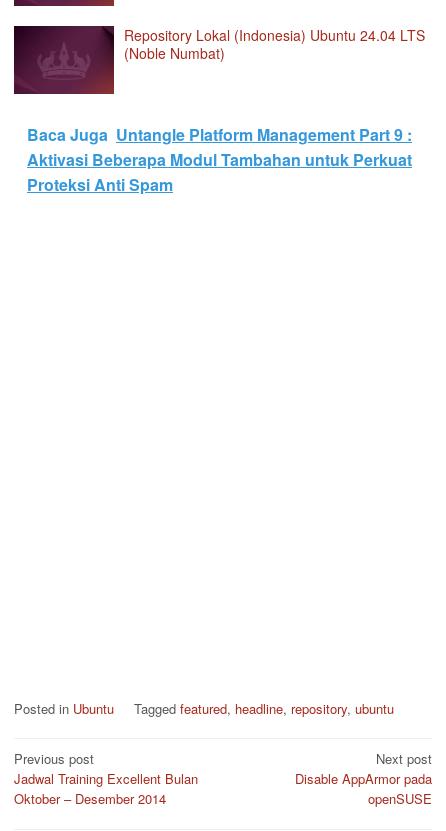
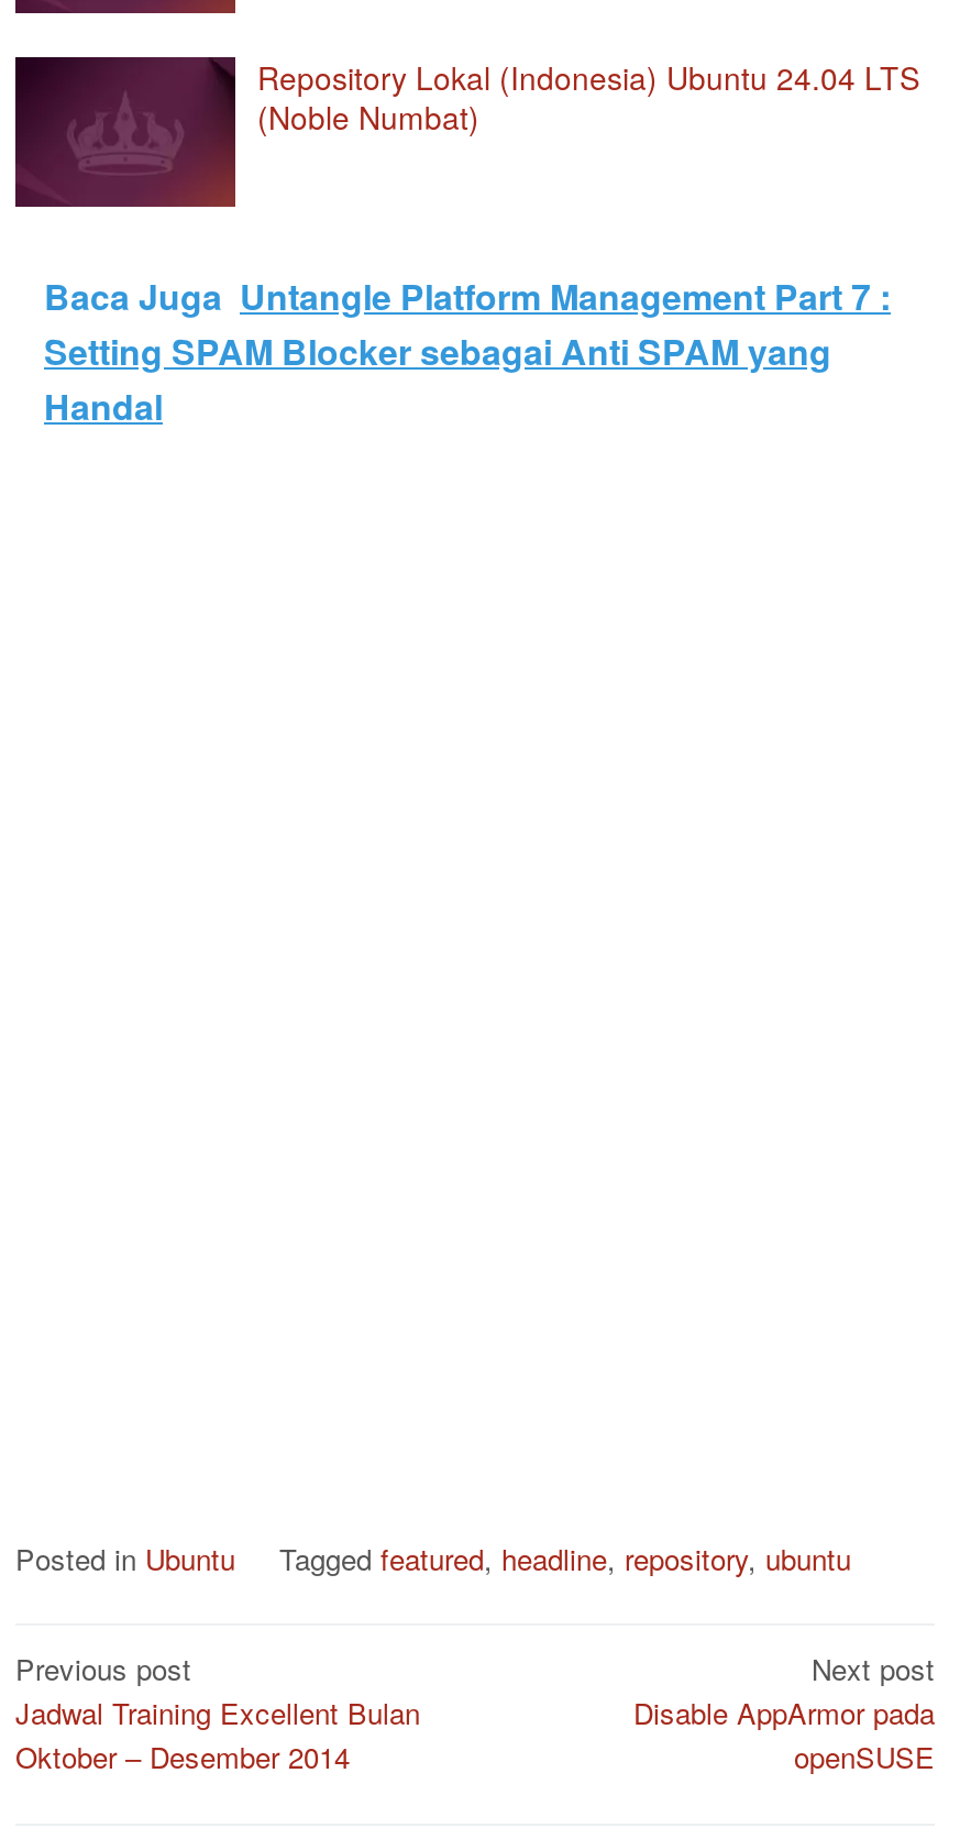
[27,122,412,195] Baca Juga Untangle Platform Management Part 9 : | Aktivasi Beberapa Modul Tambahan untuk Perkuat | Proteksi Anti Spam -> [44,269,891,430] Baca Juga Untangle Platform Management Part 7 : | Setting SPAM Blocker sebagai Anti SPAM yang | Handal

